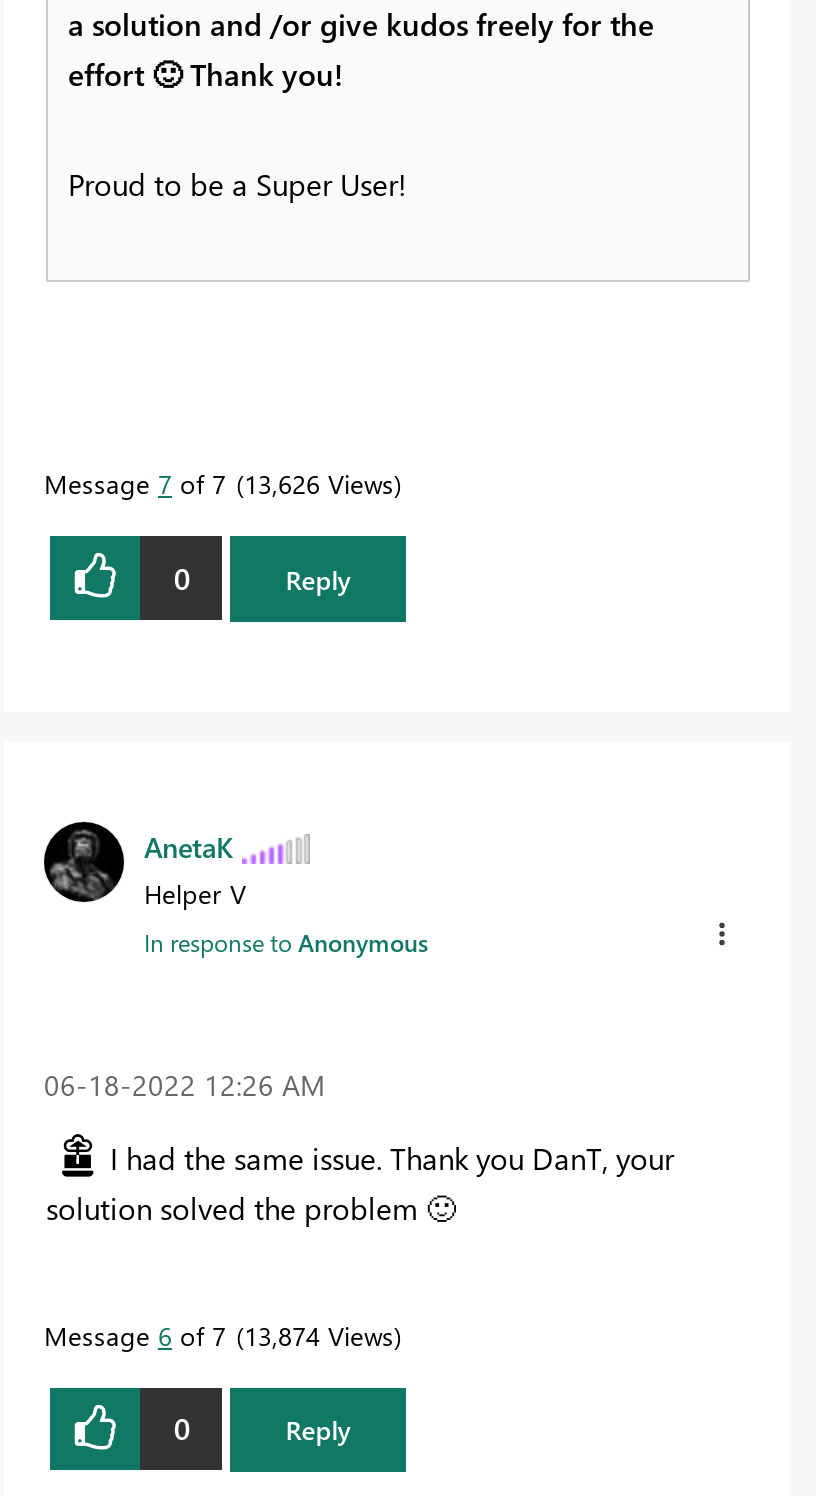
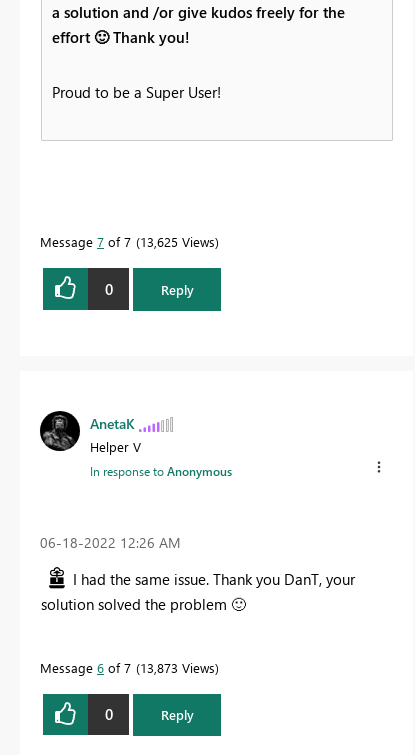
[44,467,394,501] Message 7 of 7 13,626 Views -> [40,233,215,250] Message 7 of 7 13,625 Views
[44,1318,394,1352] Message 6 of 7 13,874 Views -> [40,659,215,676] Message 6 of 7 13,873 Views

